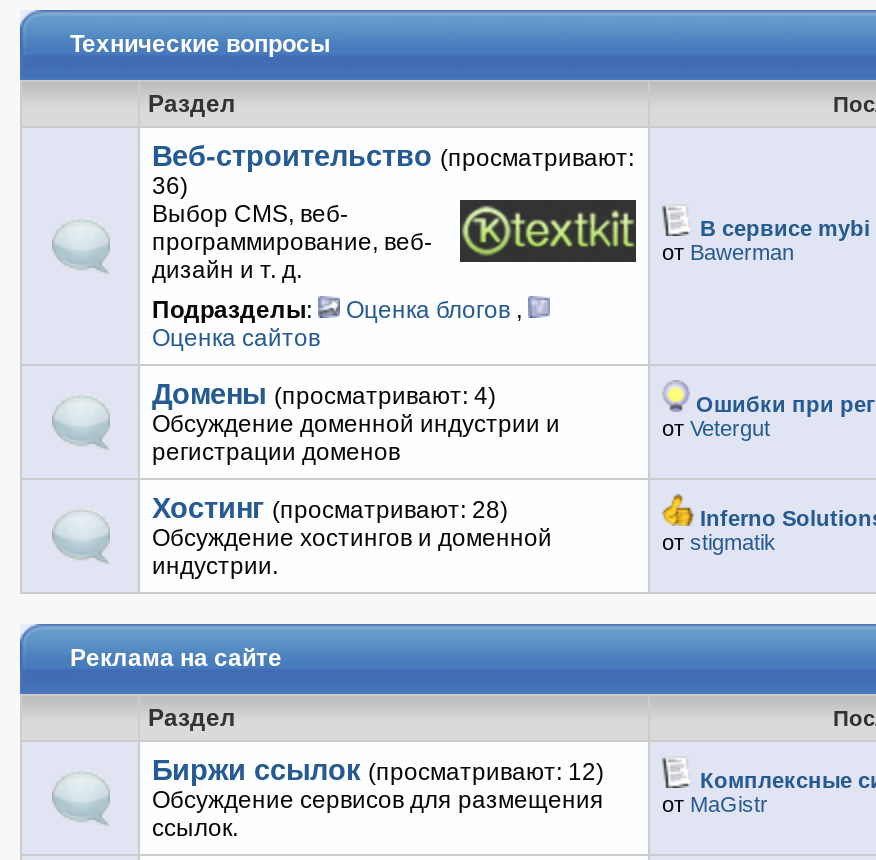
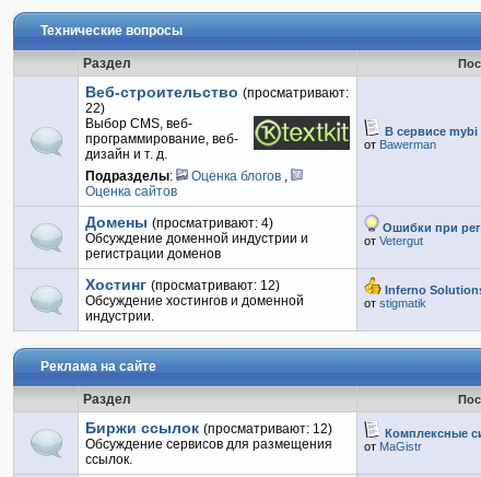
[152,172,188,200] 36) -> [85,101,105,116] 22)
[152,492,508,524] Хостинг (просматривают: 28) -> [85,276,280,293] Хостинг (просматривают: 12)

